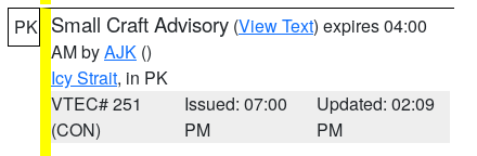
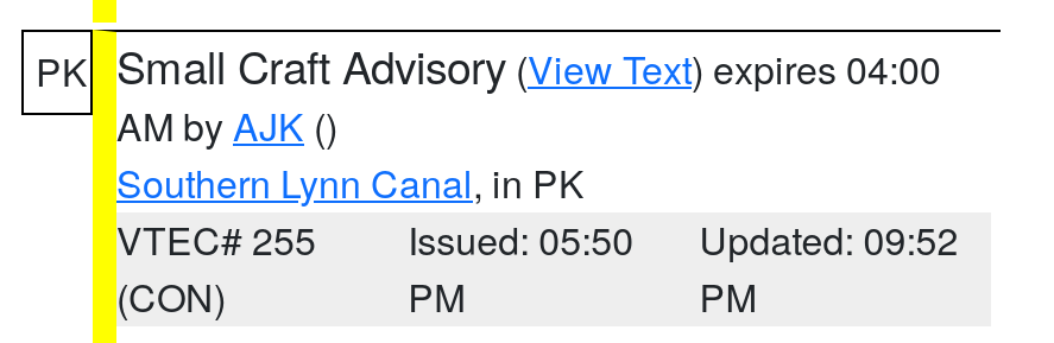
[51,65,168,116] Icy Strait, in PK | VTEC# 251 -> [116,155,585,267] Southern Lynn Canal, in PK | VTEC# 255
[184,91,287,116] Issued: 07:00 -> [408,212,634,267] Issued: 05:50
[317,91,435,116] Updated: 02:09 -> [699,212,958,267] Updated: 09:52

